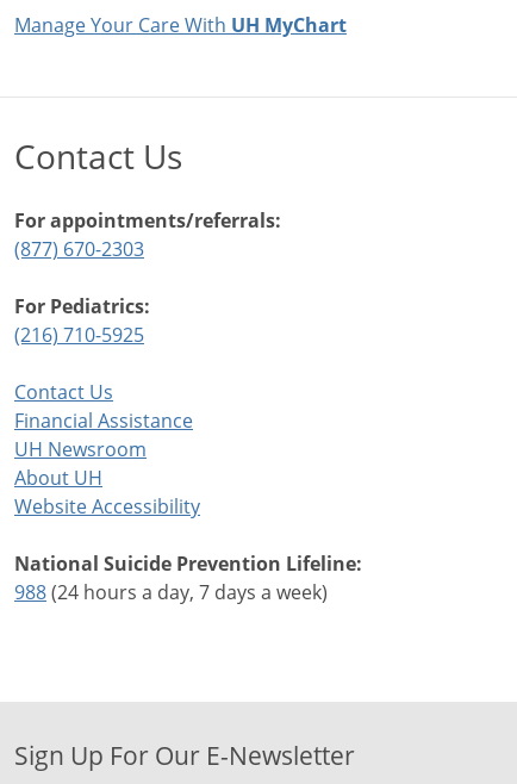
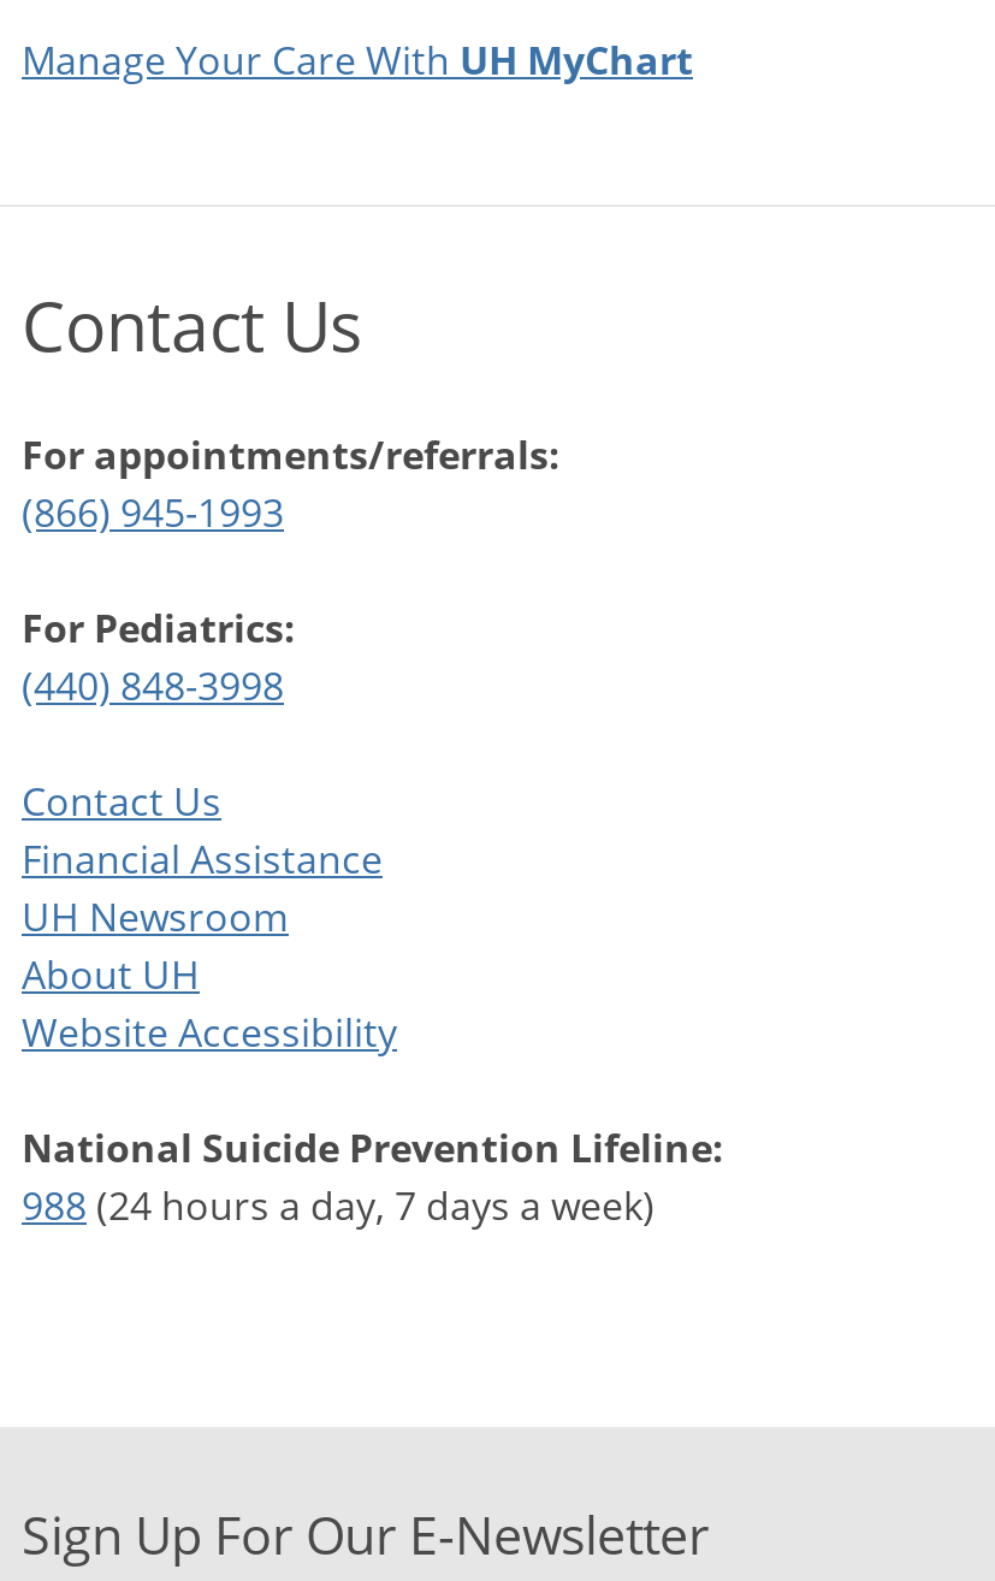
[14,236,144,261] (877) 670-2303 -> [22,486,284,539] (866) 945-1993
[14,322,144,347] (216) 710-5925 -> [22,659,284,712] (440) 848-3998

